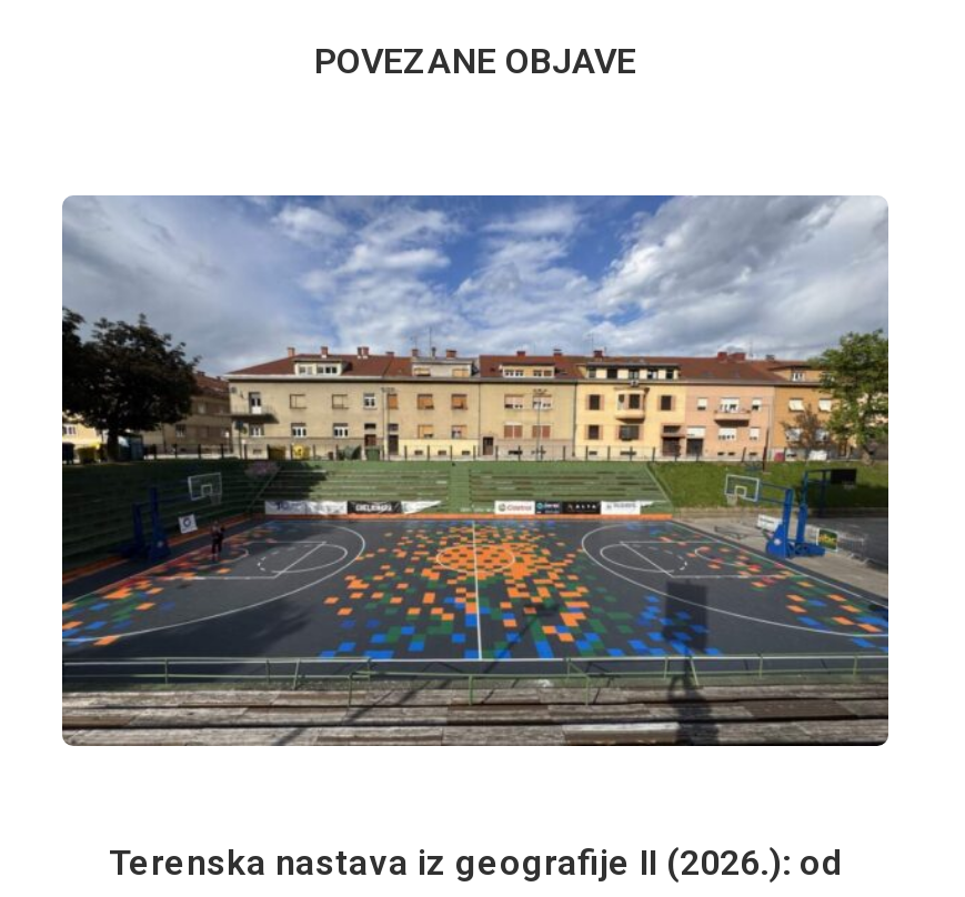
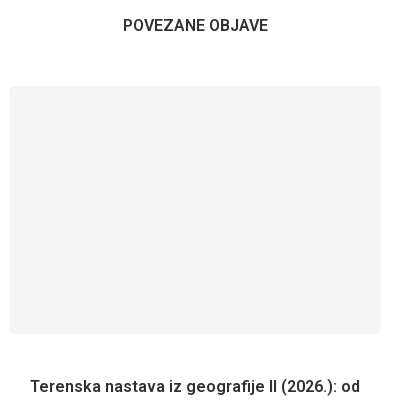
[60,193,891,748] [image] -> none

